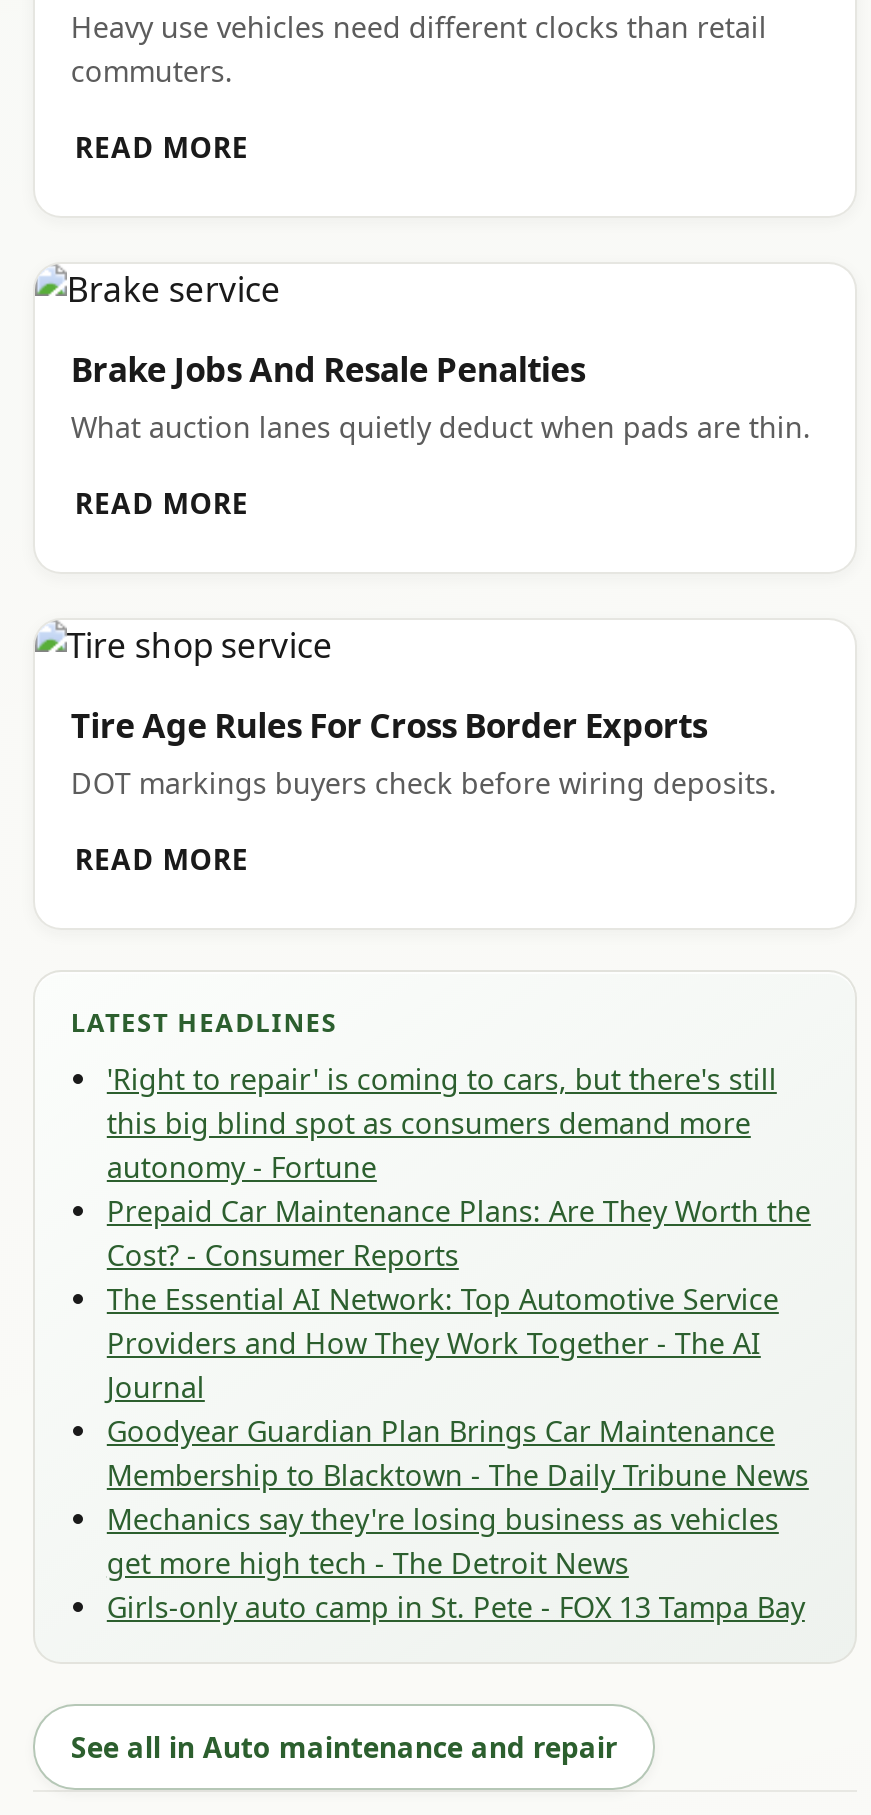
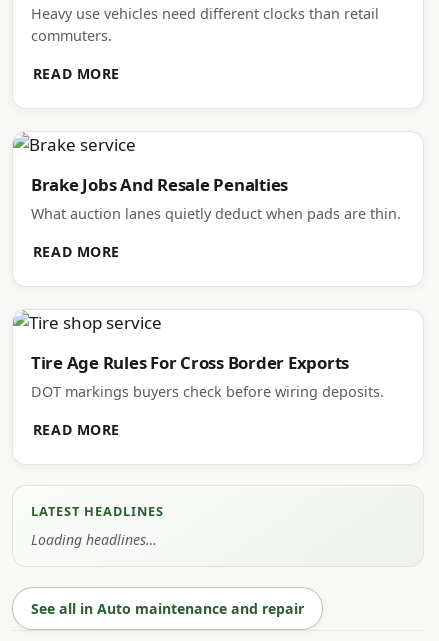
[107,1061,811,1627] 'Right to repair' is coming to cars, but there's still | this big blind spot as consumers demand more | autonomy - Fortune | Prepaid Car Maintenance Plans: Are They Worth the | Cost? - Consumer Reports | The Essential AI Network: Top Automotive Service | Providers and How They Work Together - The AI | Journal | Goodyear Guardian Plan Brings Car Maintenance | Membership to Blacktown - The Daily Tribune News | Mechanics say they're losing business as vehicles | get more high tech - The Detroit News | Girls-only auto camp in St. Pete - FOX 13 Tampa Bay -> [31,530,157,549] Loading headlines…

